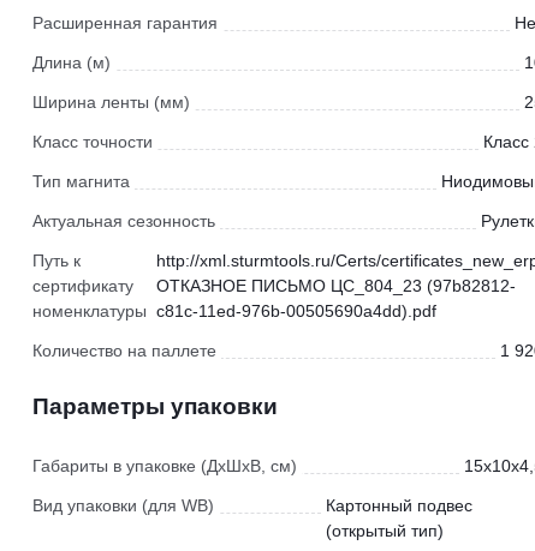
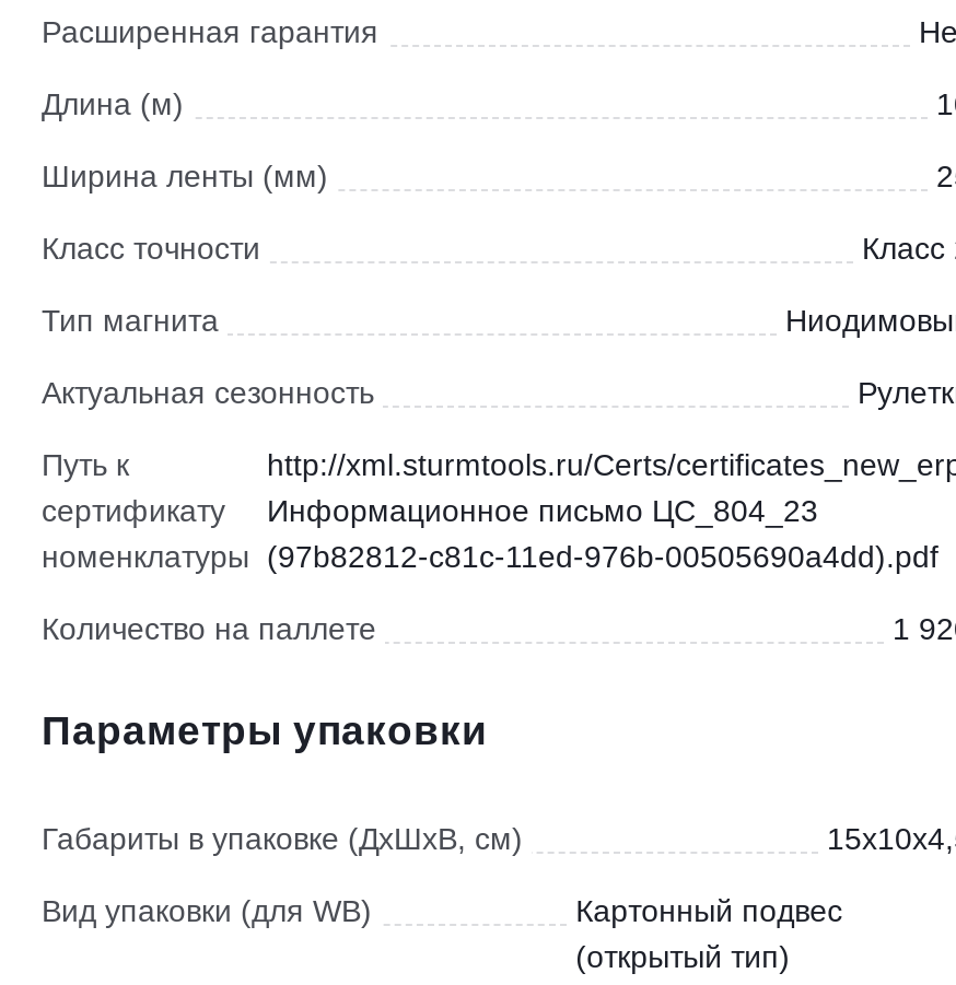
[156,276,516,321] ОТКАЗНОЕ ПИСЬМО ЦС_804_23 (97b82812- | c81c-11ed-976b-00505690a4dd).pdf -> [267,493,938,574] Информационное письмо ЦС_804_23 | (97b82812-c81c-11ed-976b-00505690a4dd).pdf

